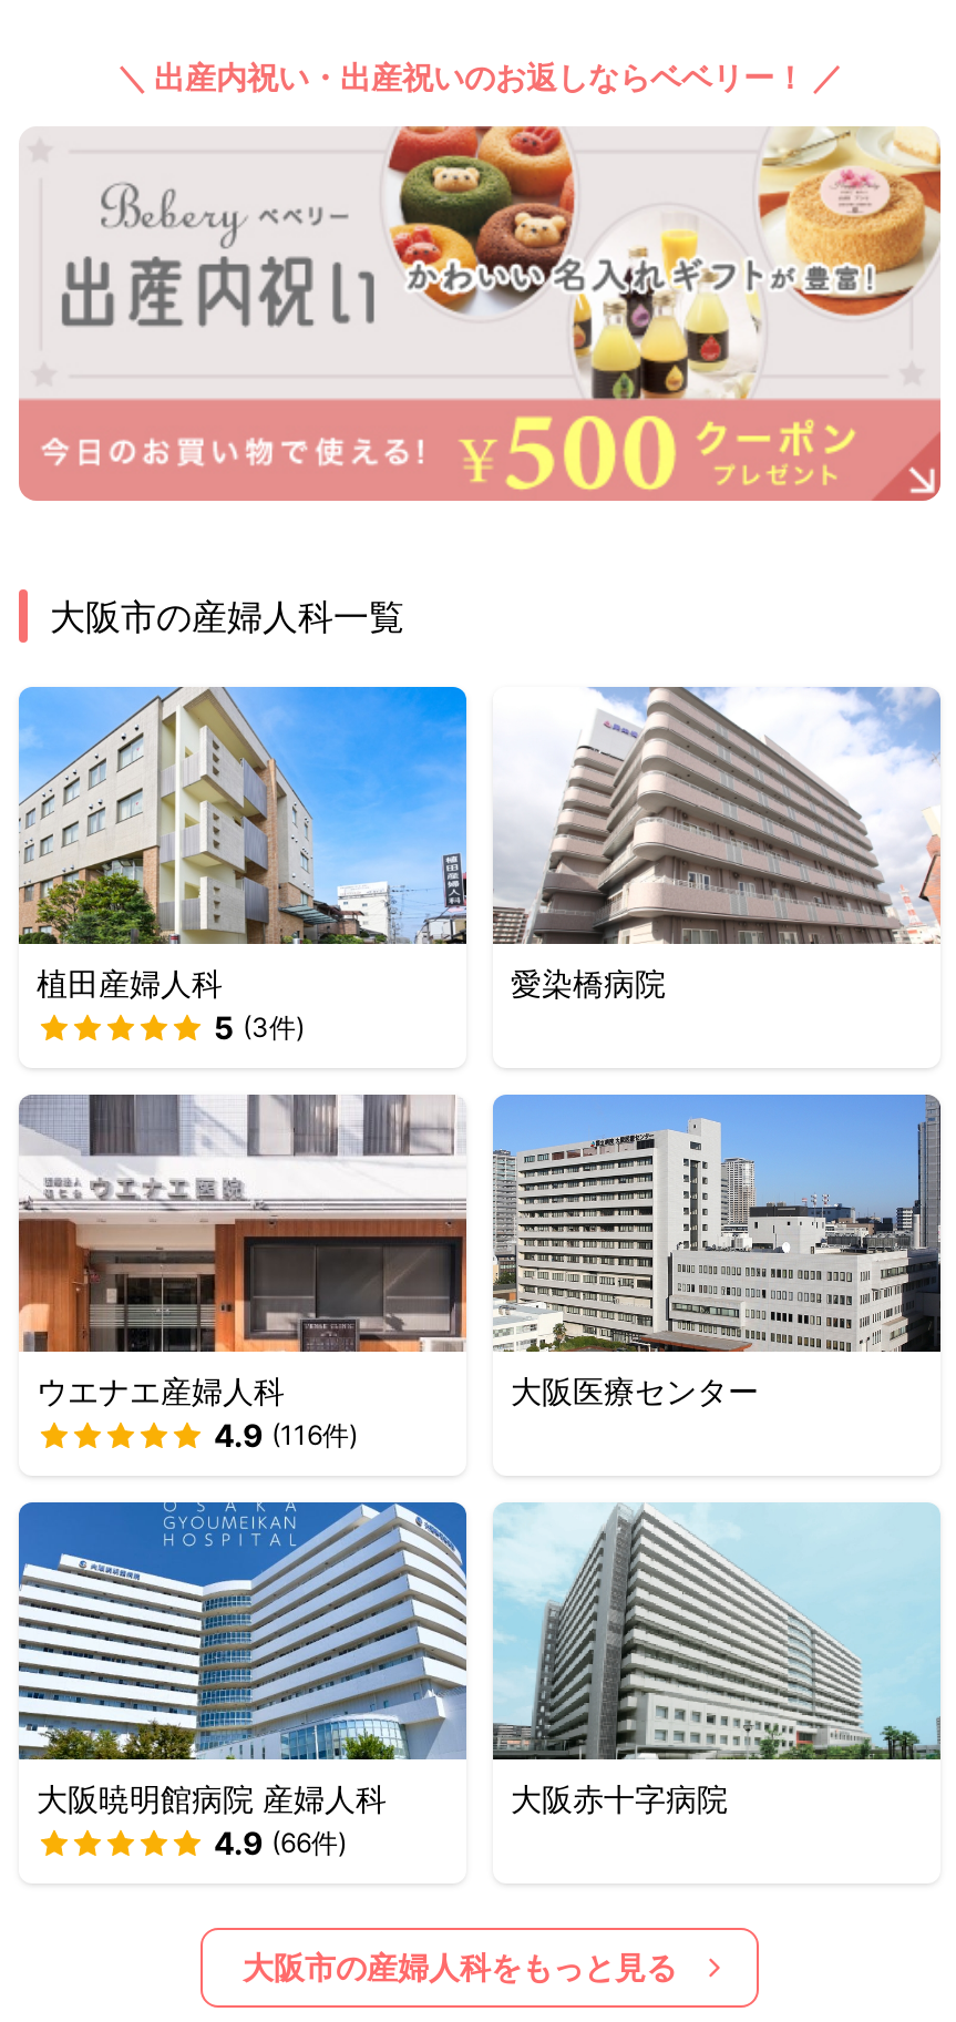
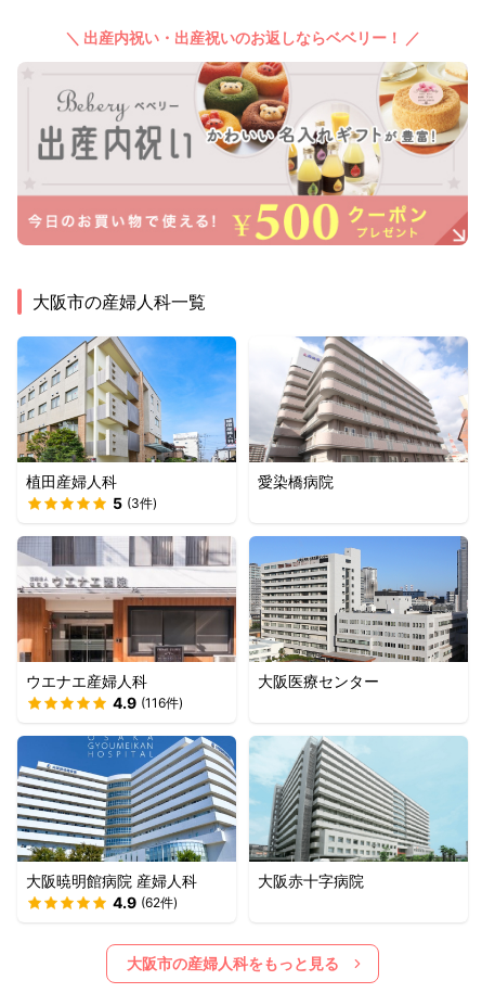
[214,1823,347,1860] 4.9 (66件) -> [113,893,178,911] 4.9 (62件)

